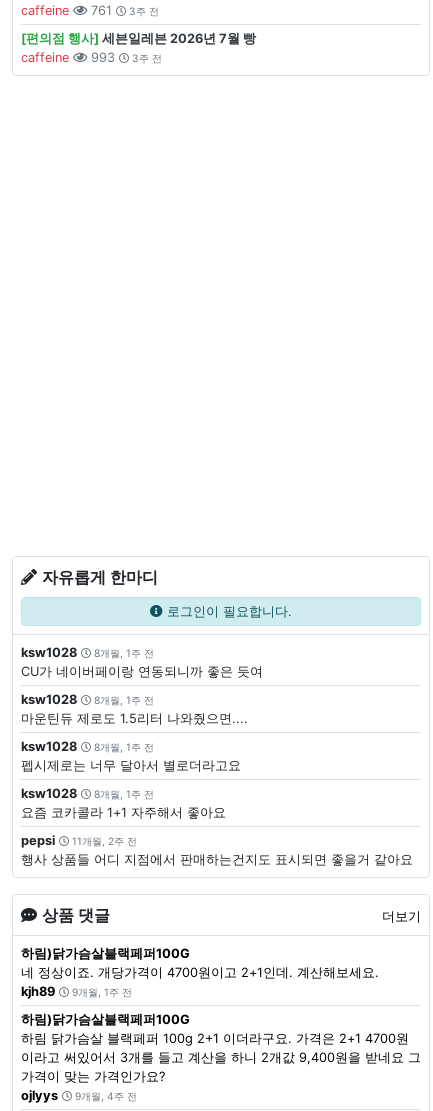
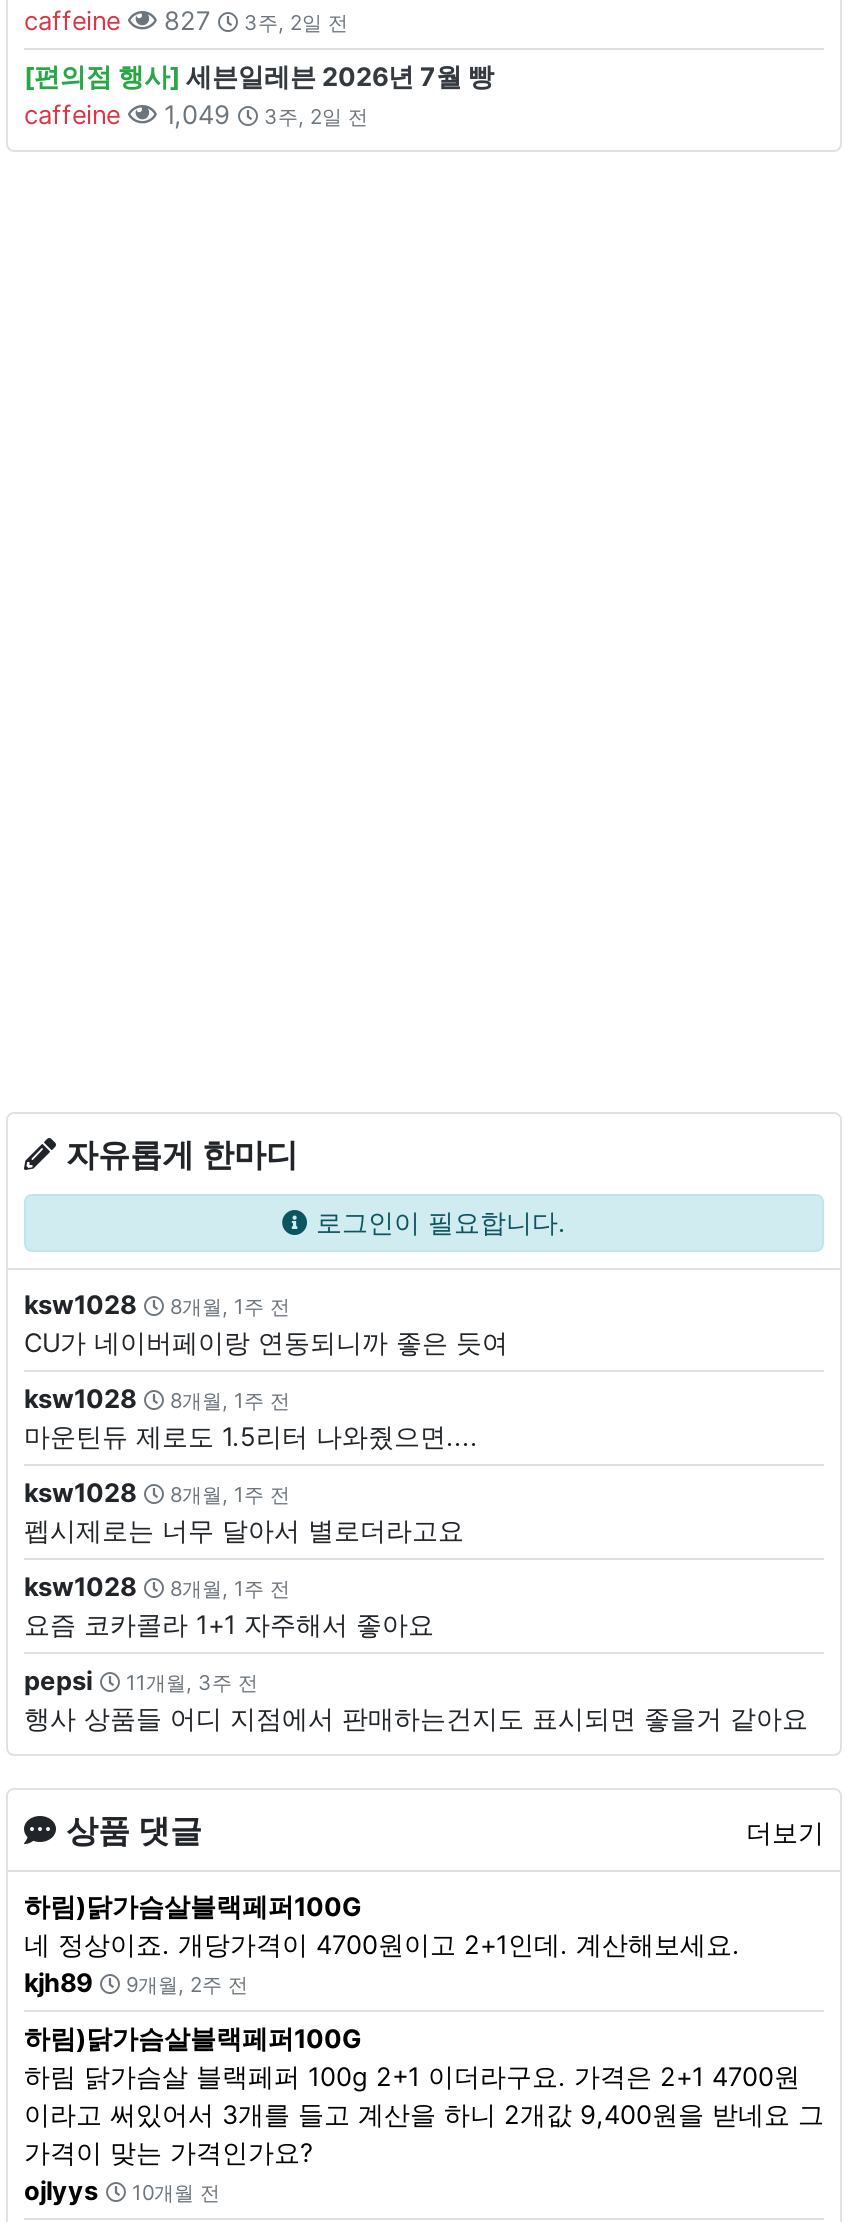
[87,3,159,18] 761 | 3주 전 -> [156,6,348,36] 827 | 3주, 2일 전
[87,50,162,65] 993 | 3주 전 -> [156,100,368,130] 1,049 | 3주, 2일 전
[21,833,137,848] pepsi 11개월, 2주 전 -> [24,1666,258,1696] pepsi 11개월, 3주 전
[21,984,132,999] kjh89 9개월, 1주 전 -> [24,1968,248,1998] kjh89 9개월, 2주 전
[21,1088,137,1103] ojlyys 9개월, 4주 전 -> [24,2176,220,2206] ojlyys 10개월 전

